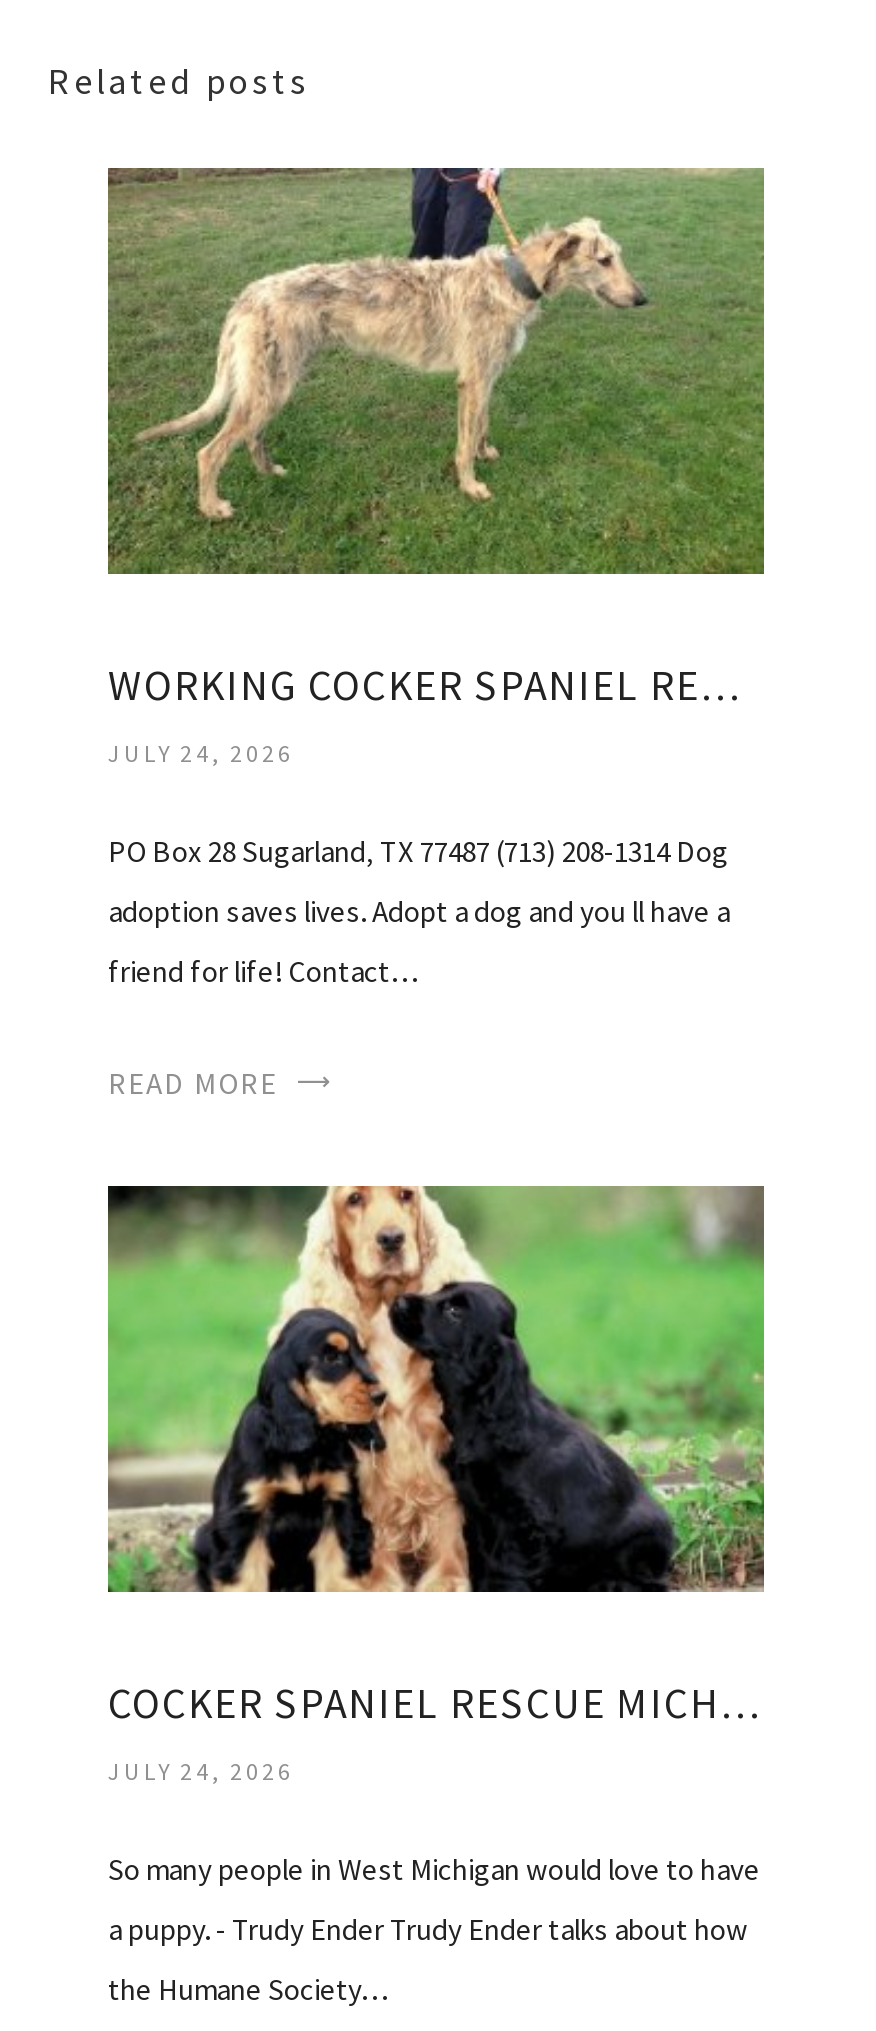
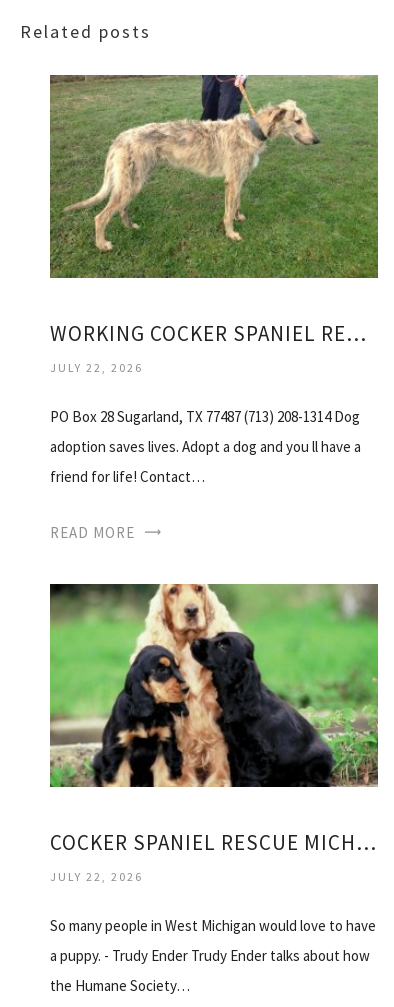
[108,738,294,768] JULY 24, 2026 -> [50,360,143,375] JULY 22, 2026
[108,1757,294,1787] JULY 24, 2026 -> [50,869,143,884] JULY 22, 2026

